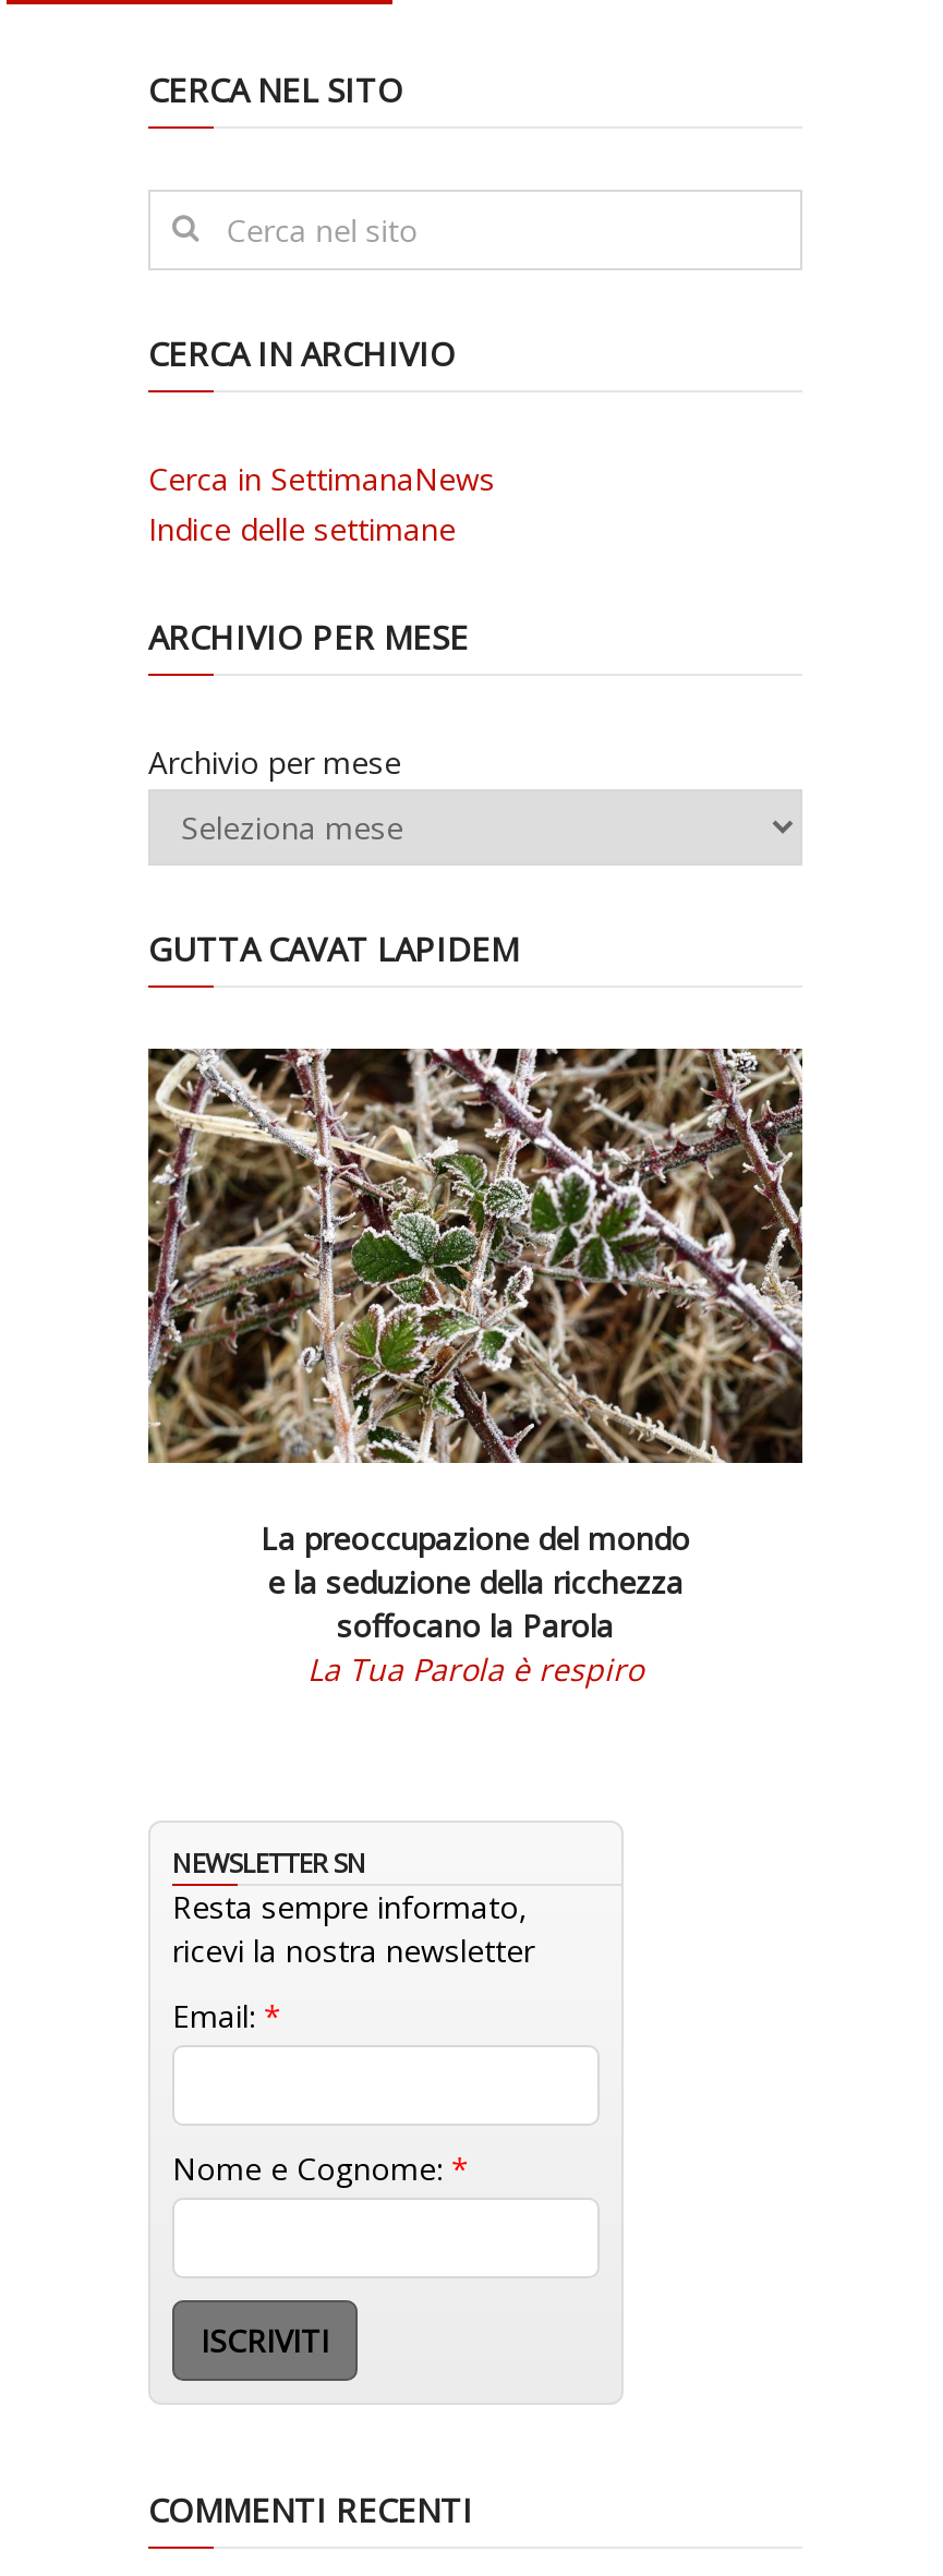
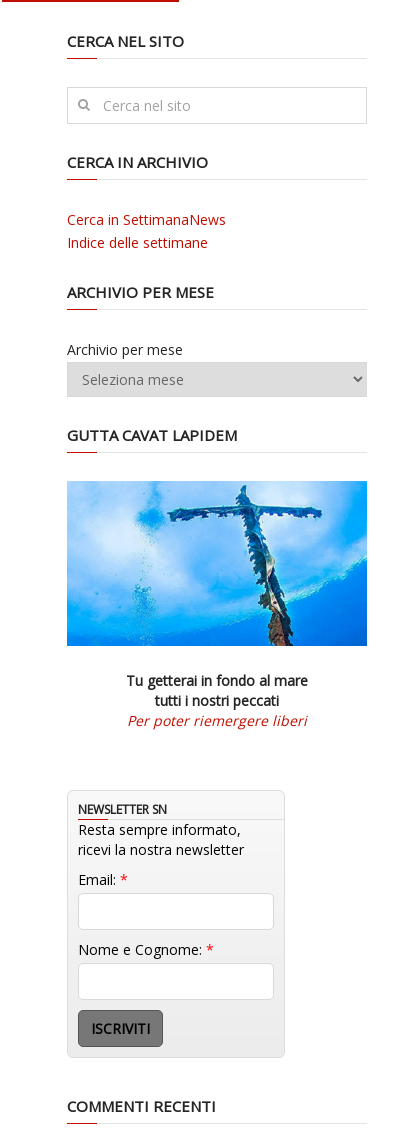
[146,1047,805,1690] [image] | La preoccupazione del mondo | e la seduzione della ricchezza | soffocano la Parola | La Tua Parola è respiro -> [66,480,368,730] [image] | Tu getterai in fondo al mare | tutti i nostri peccati | Per poter riemergere liberi

